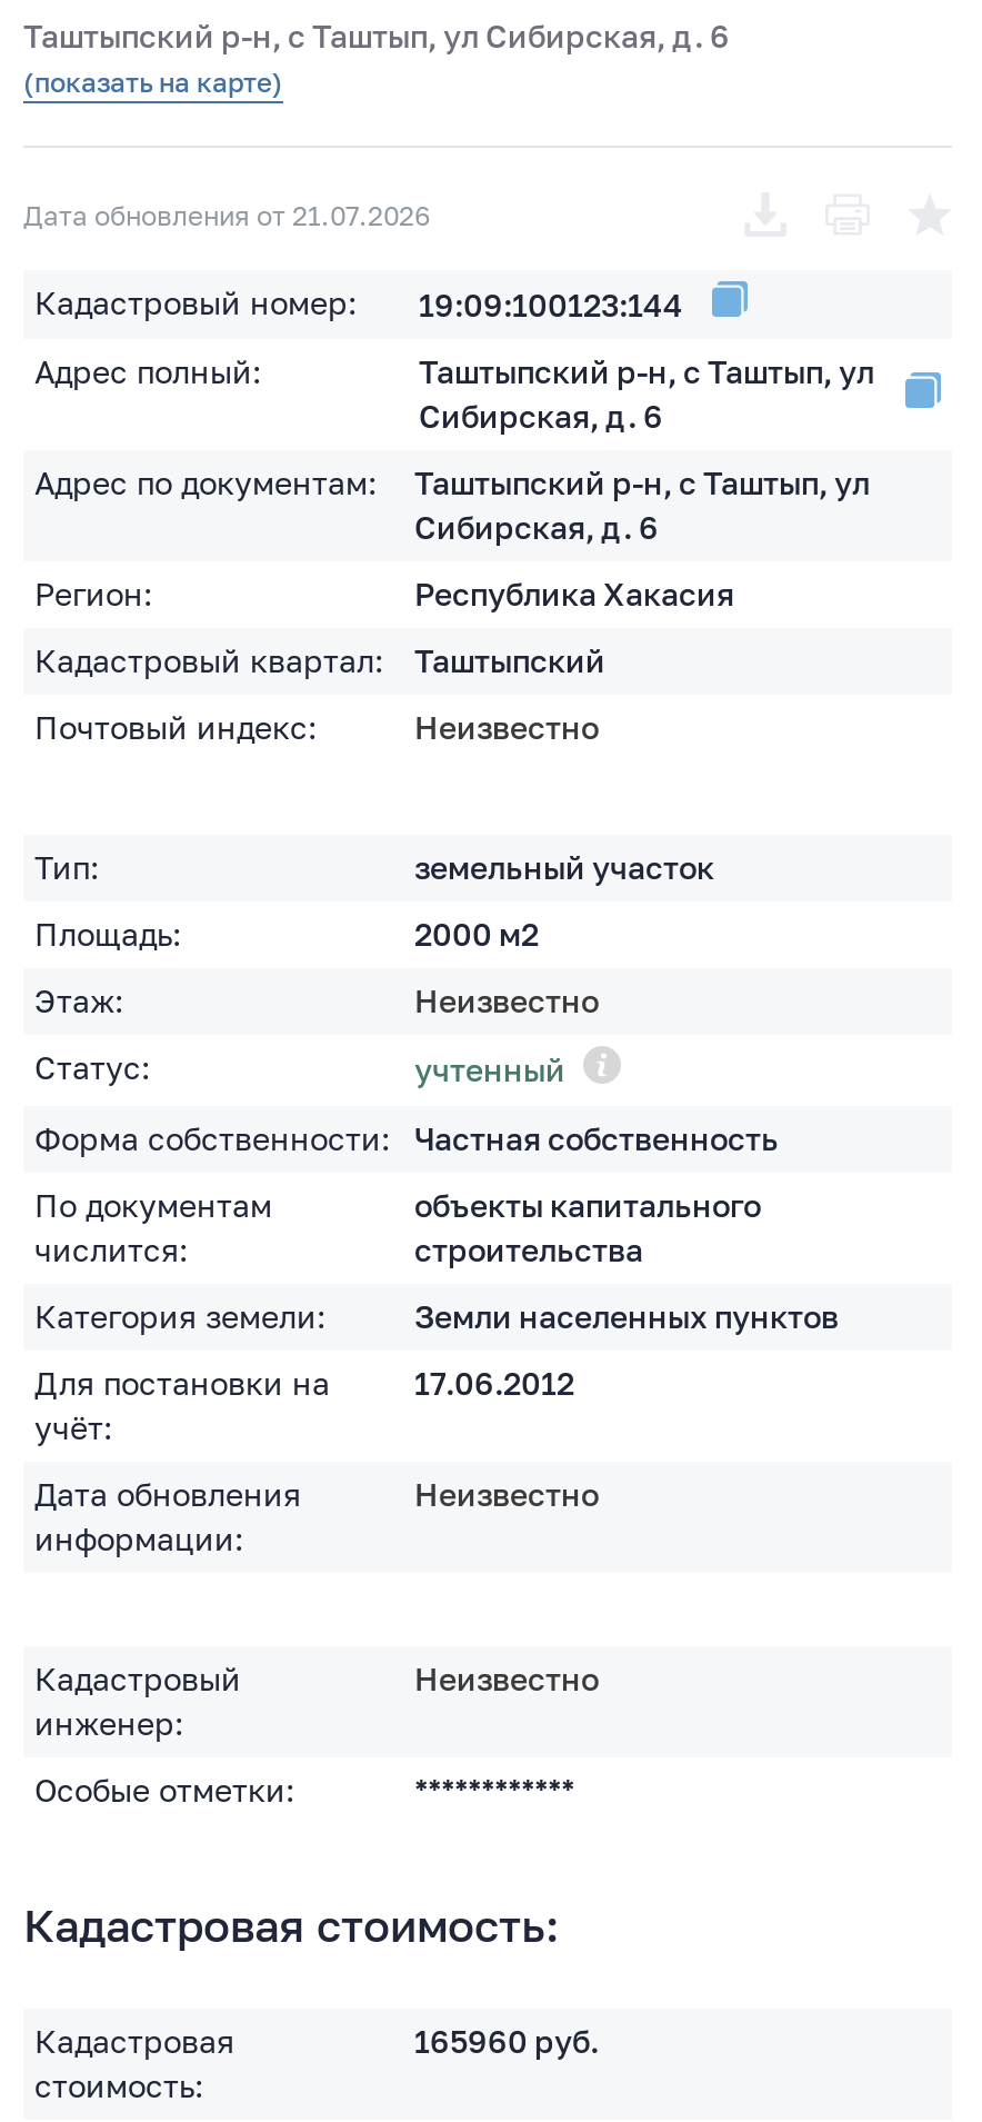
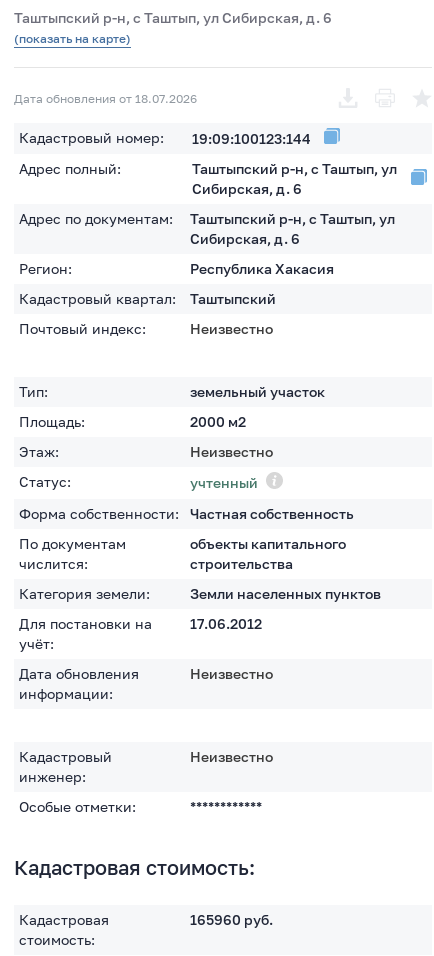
[23,198,430,231] Дата обновления от 21.07.2026 -> [14,90,197,105] Дата обновления от 18.07.2026

